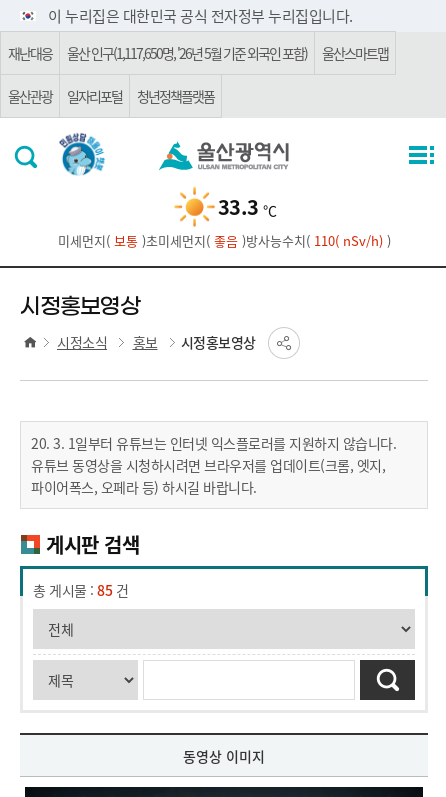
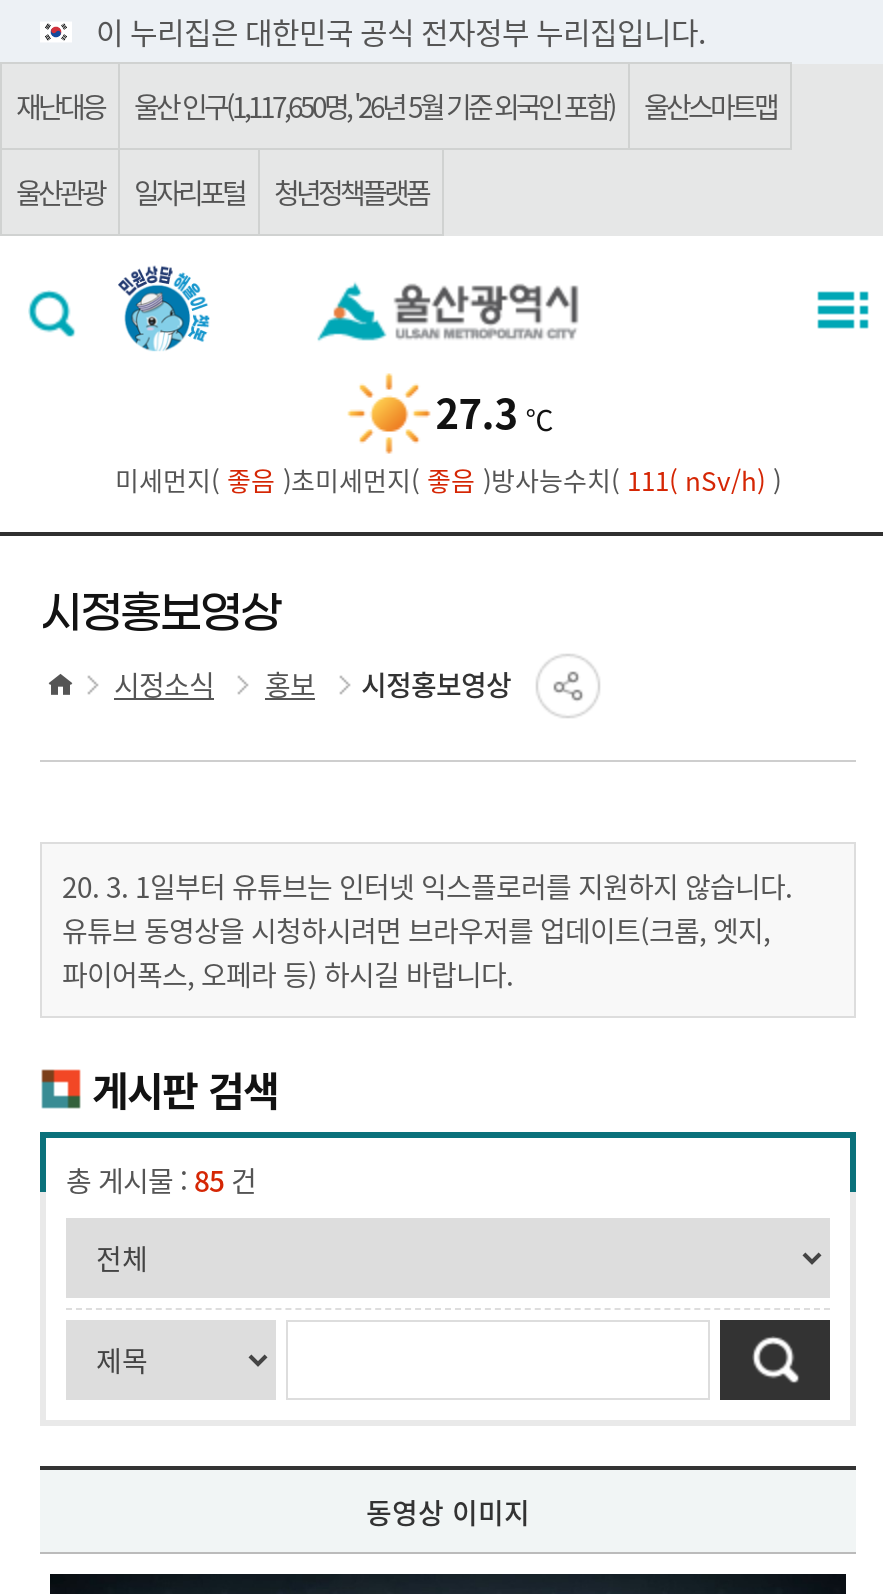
[218,192,276,221] 33.3 ℃ -> [436,383,552,441] 27.3 ℃
[57,231,390,250] 미세먼지(보통) 초미세먼지(좋음) 방사능수치(110( nSv/h)) -> [115,461,781,499] 미세먼지(좋음) 초미세먼지(좋음) 방사능수치(111( nSv/h))

